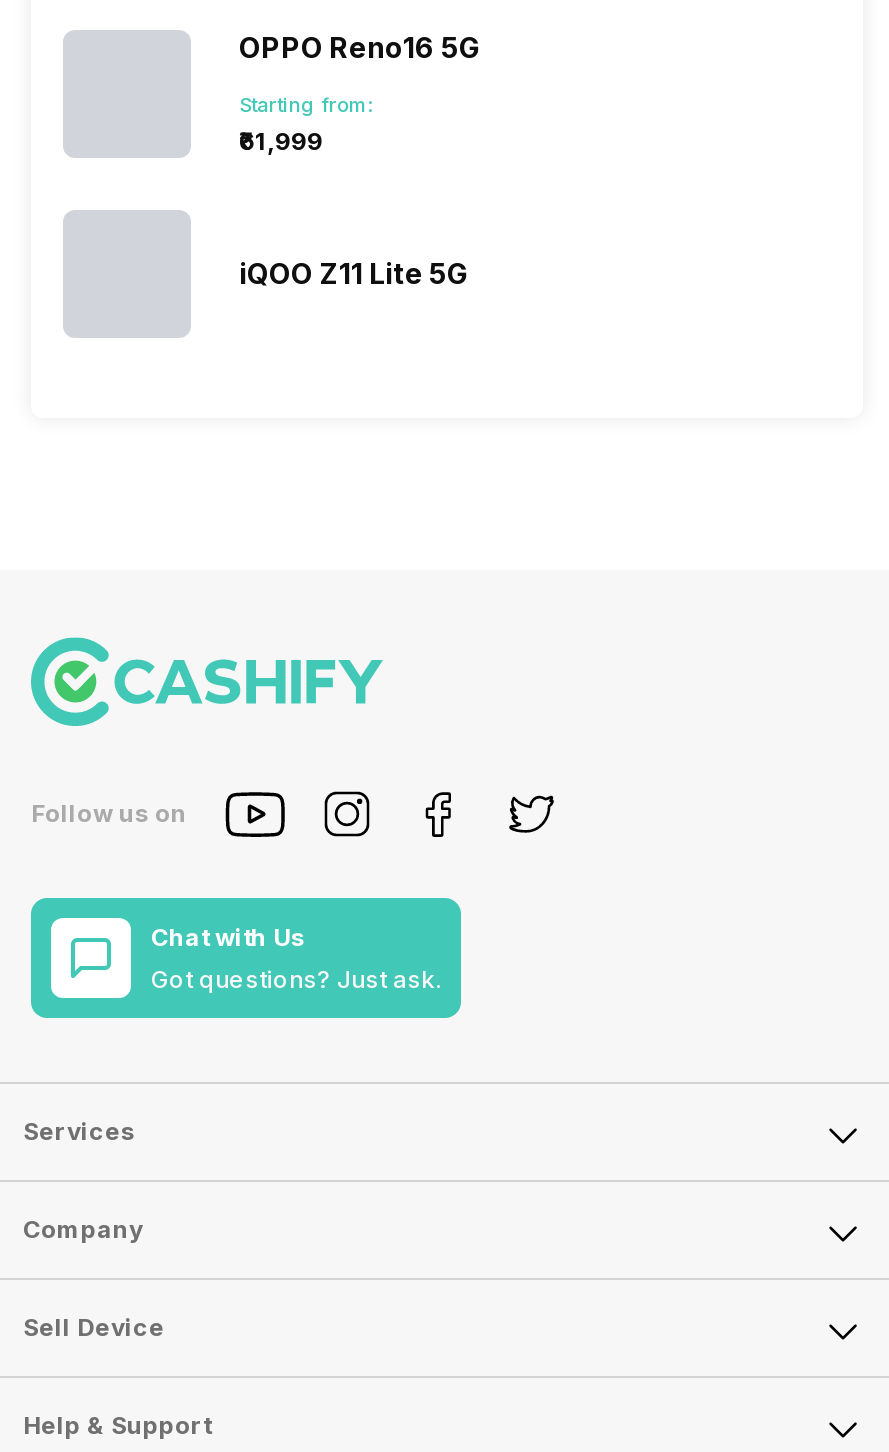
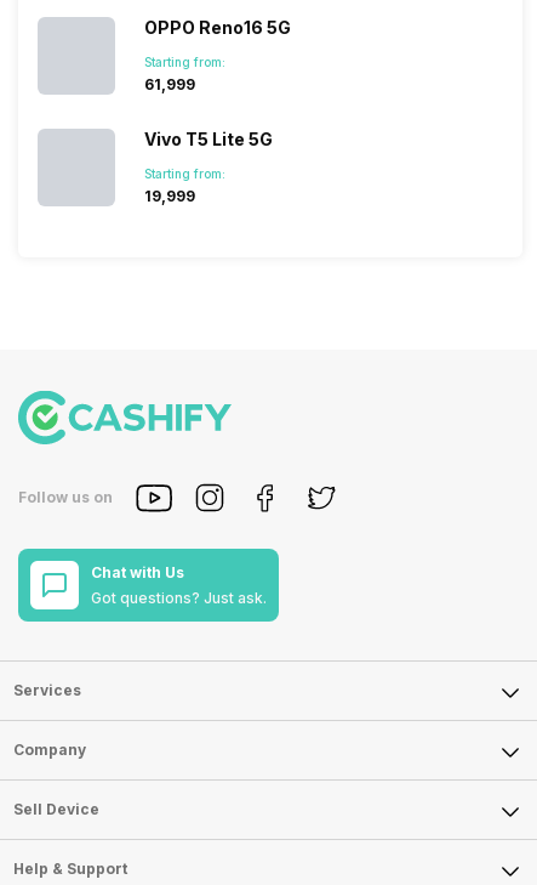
[239,256,469,290] iQOO Z11 Lite 5G -> [144,129,273,205] Vivo T5 Lite 5G | Starting from: | ₹19,999

